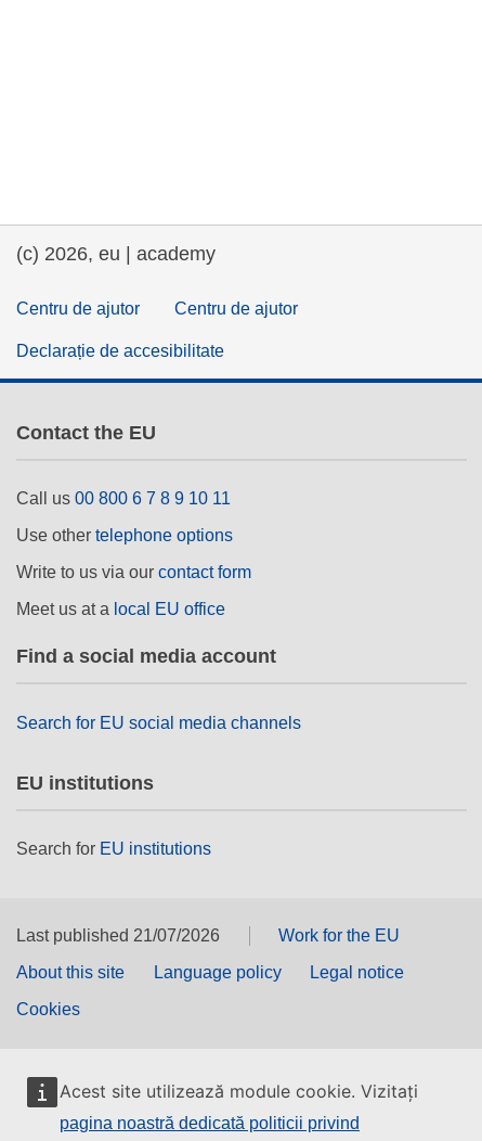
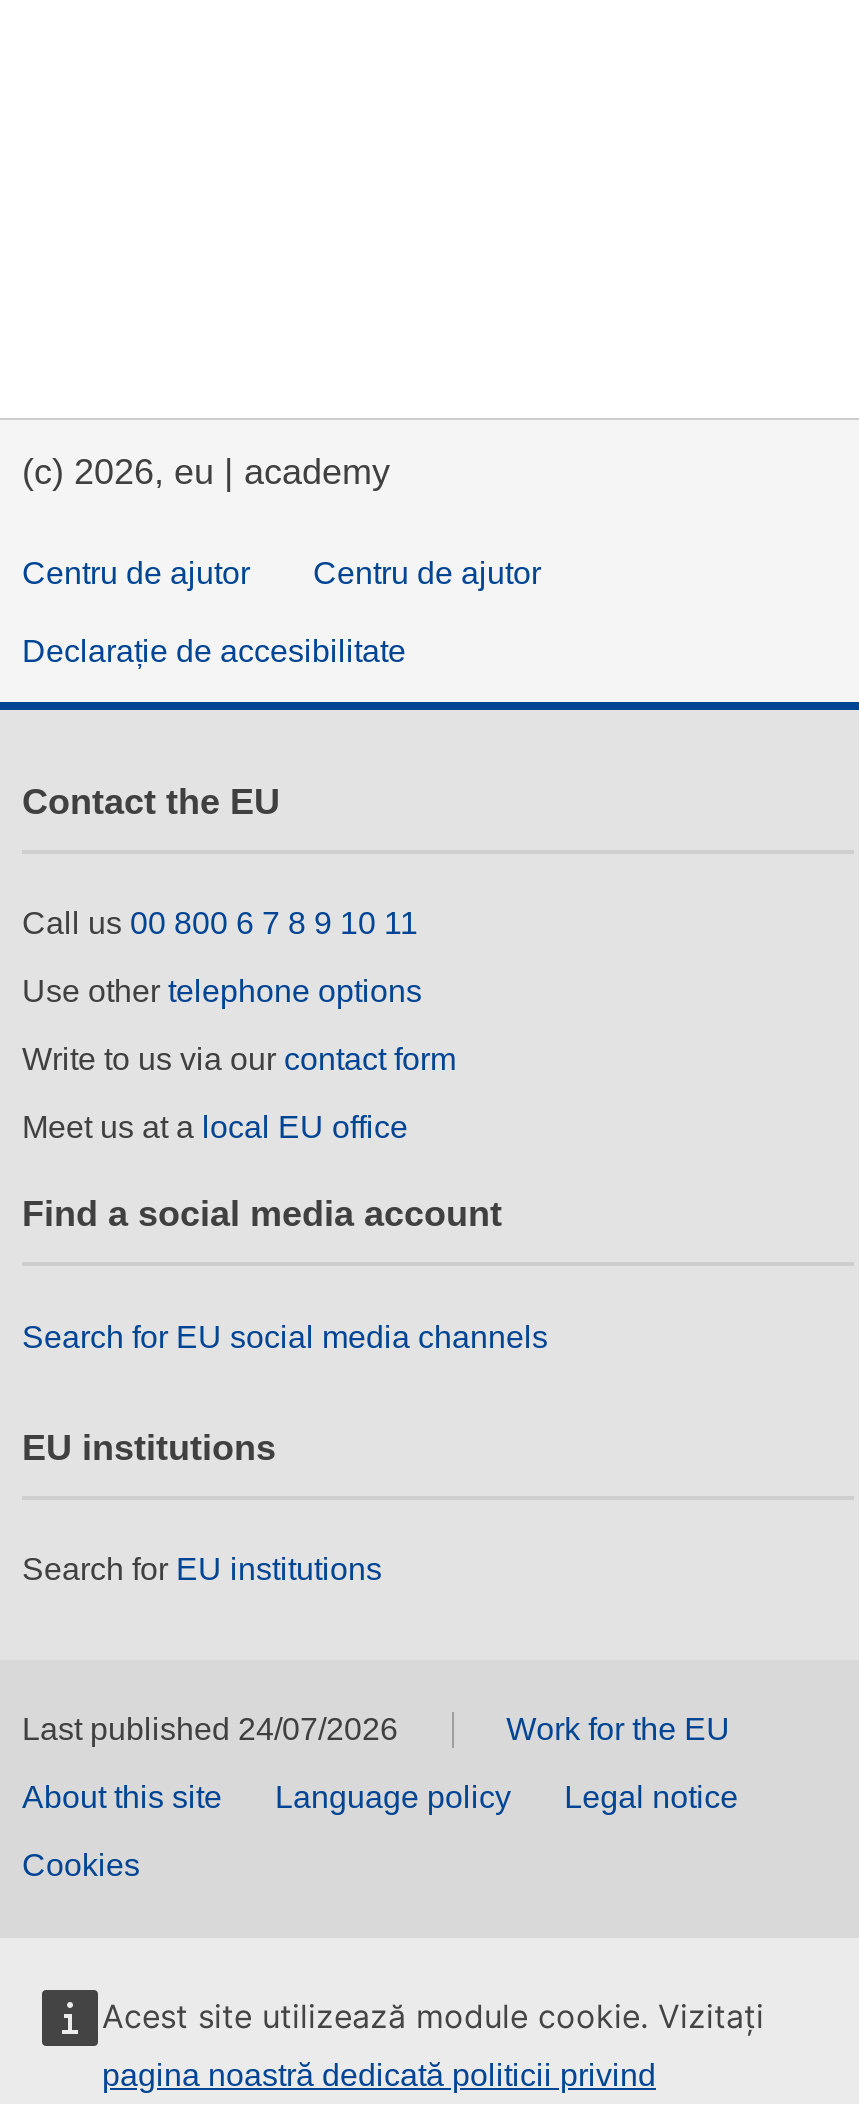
[16,927,220,945] Last published 21/07/2026 -> [22,1713,398,1747] Last published 24/07/2026

